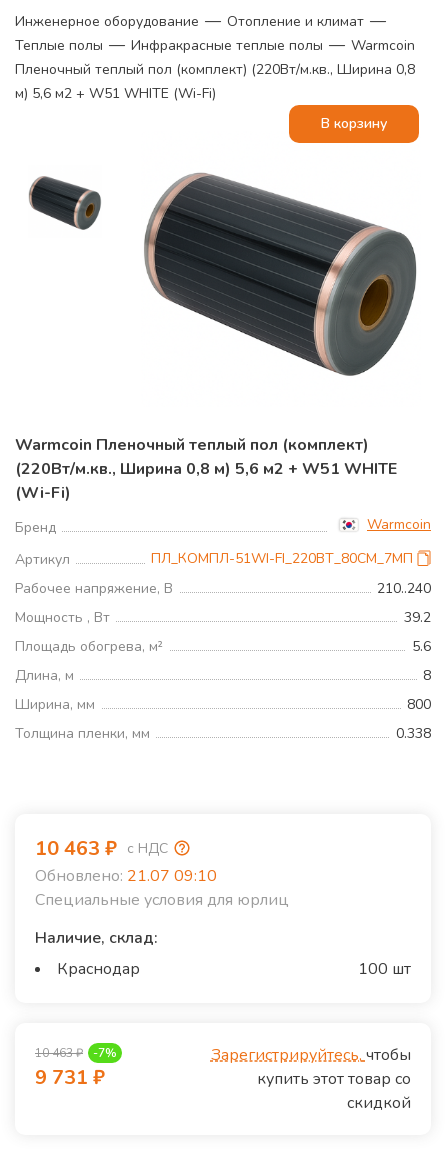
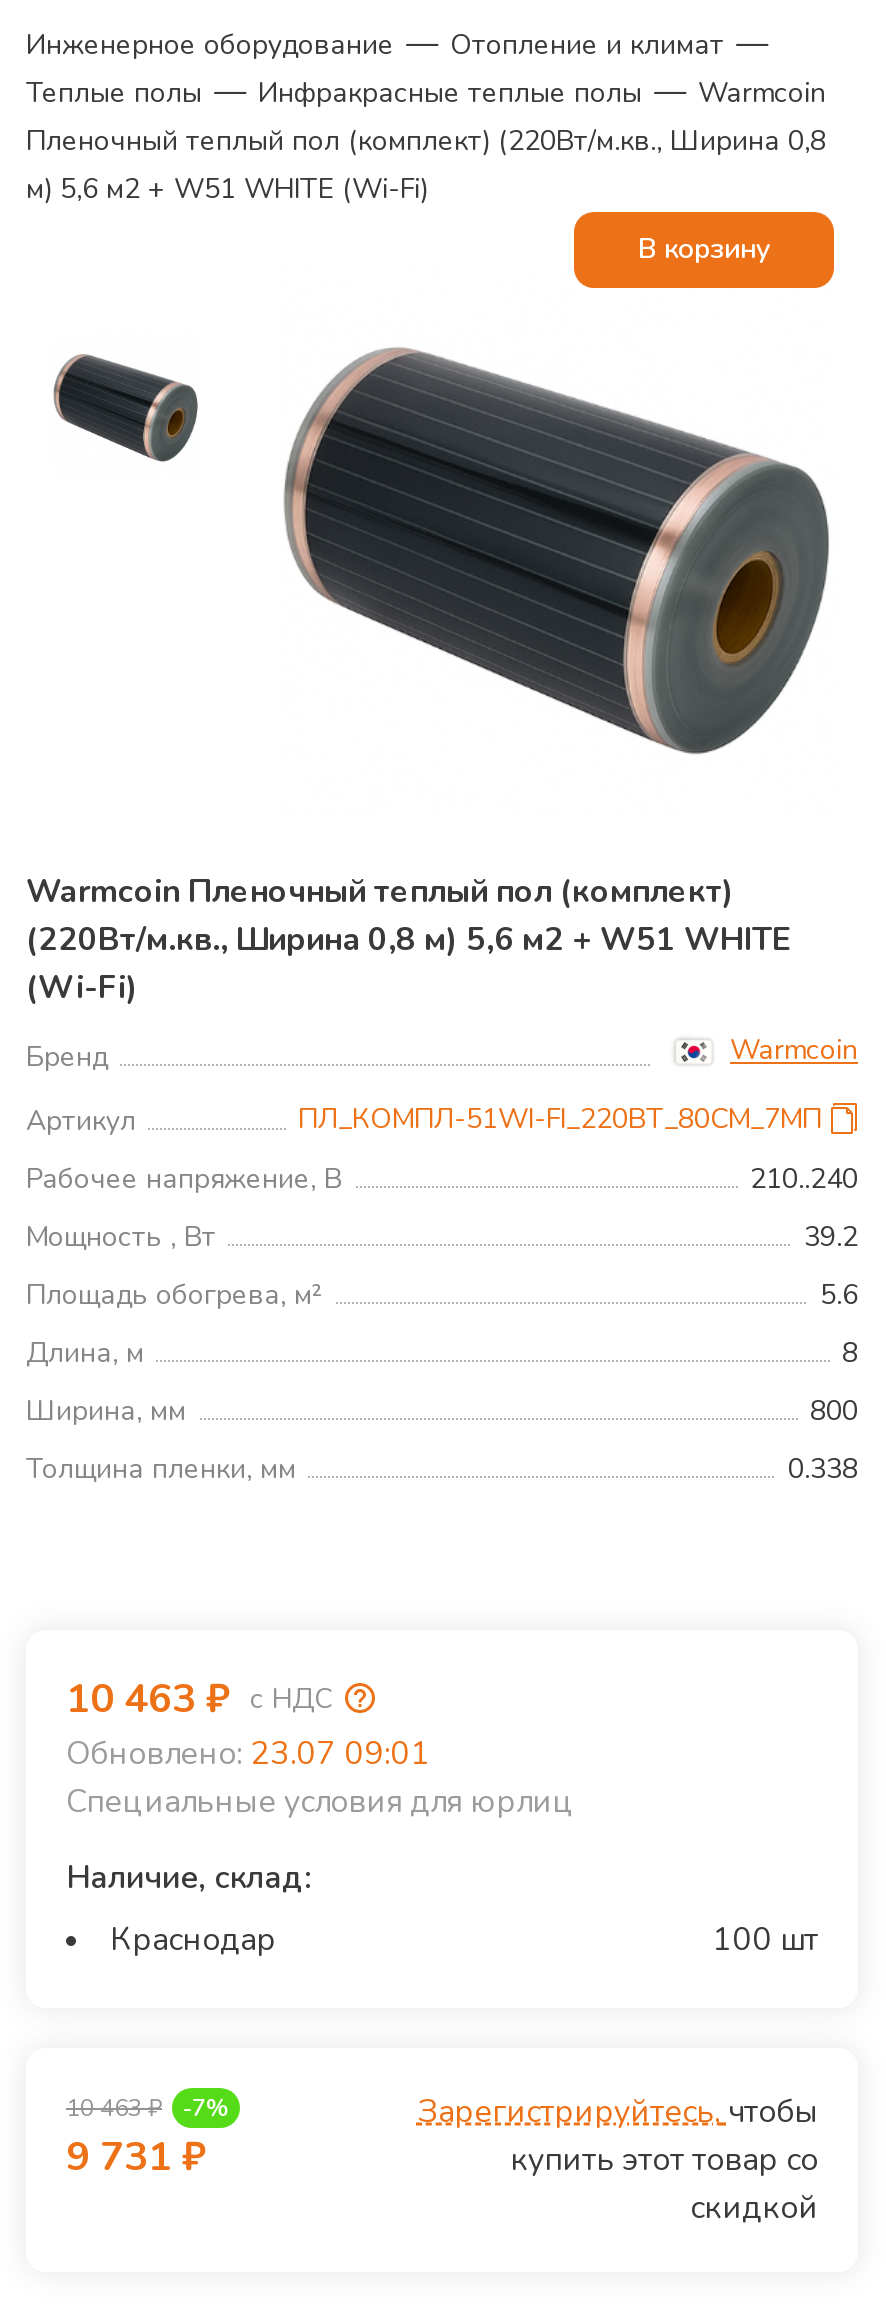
[35,865,217,887] Обновлено: 21.07 09:10 -> [66,1732,430,1776] Обновлено: 23.07 09:01

